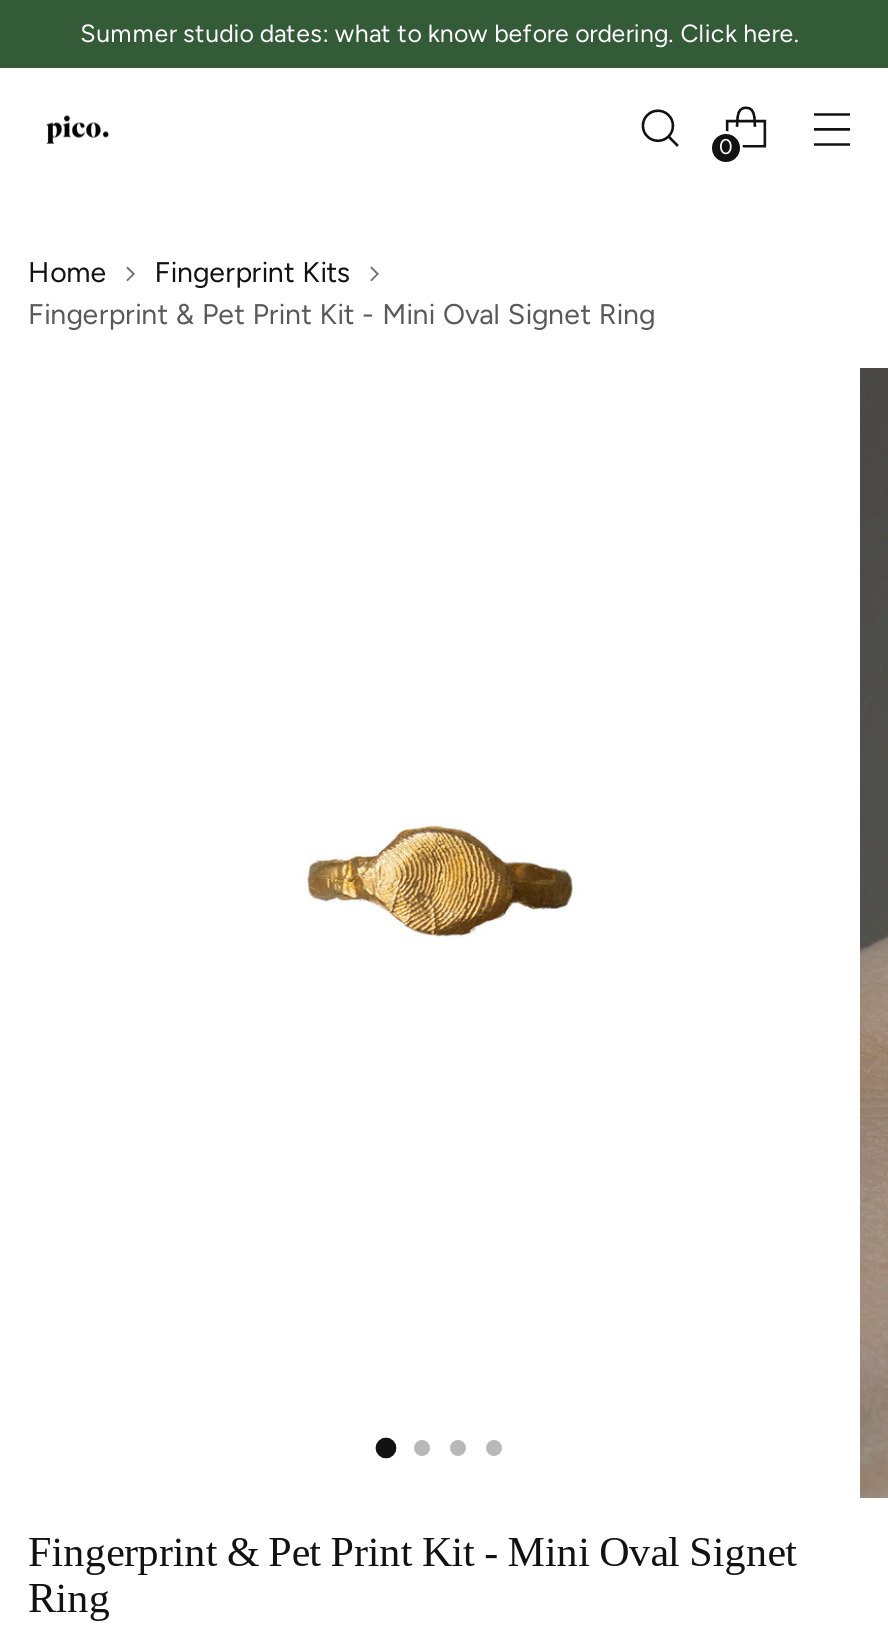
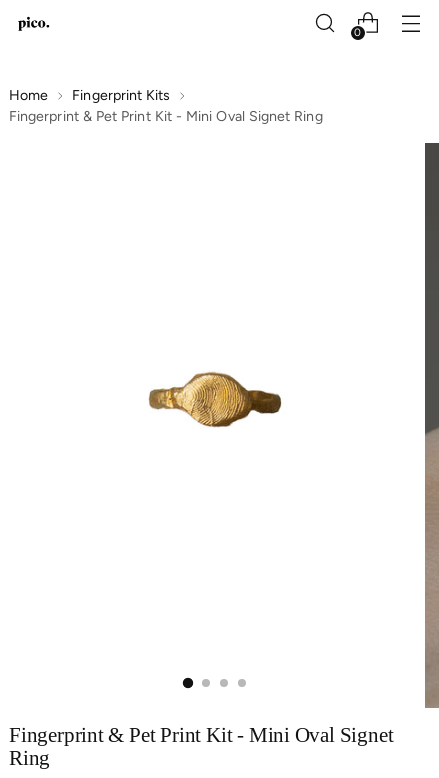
[80,18,800,48] Summer studio dates: what to know before ordering. Click here. -> none

